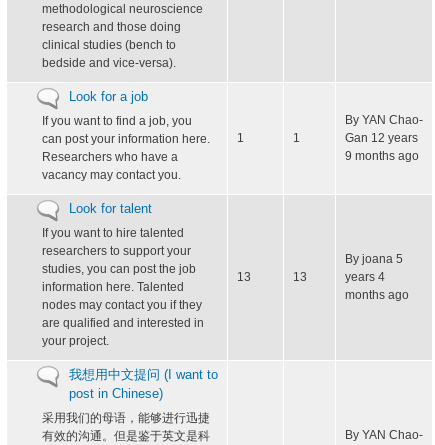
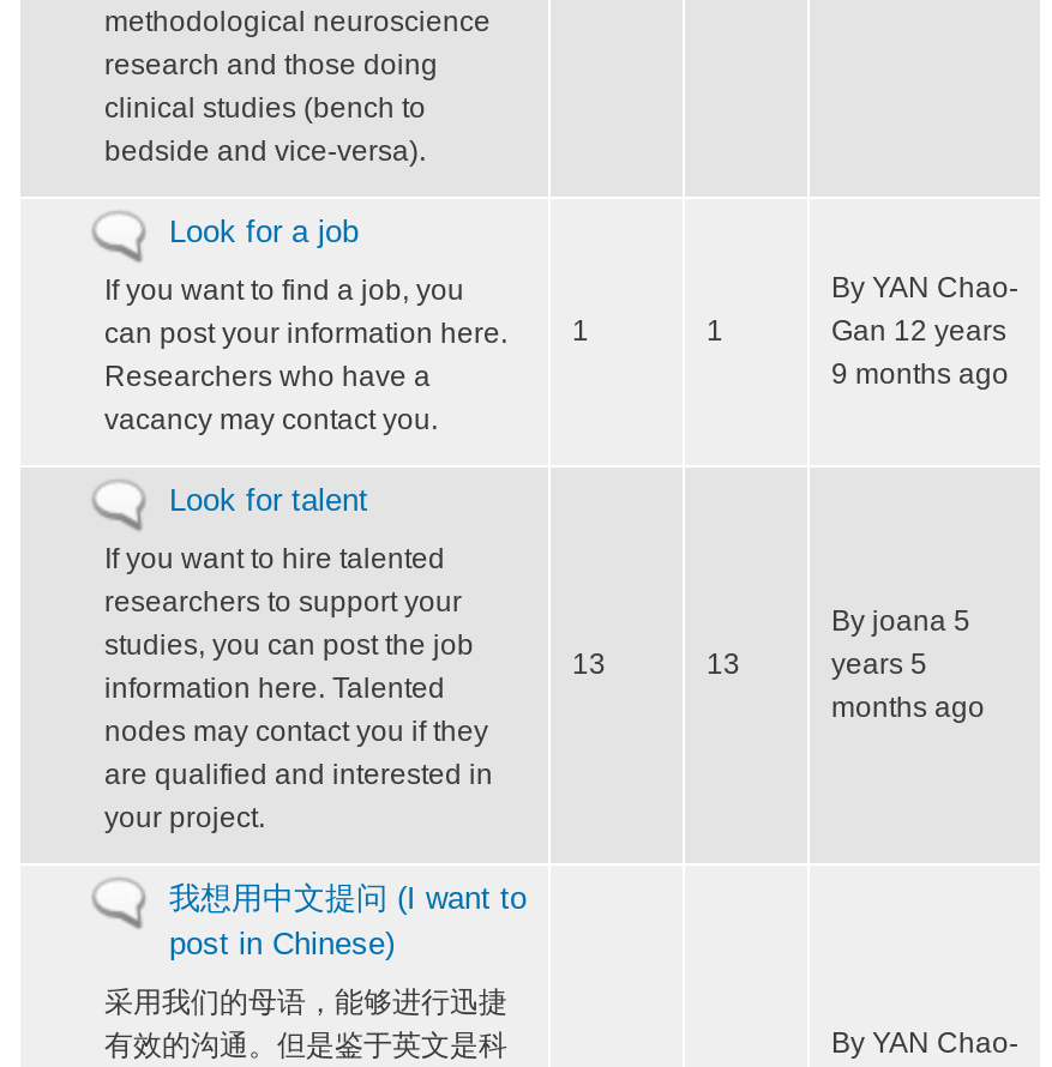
[345,270,385,284] years 4 -> [831,647,927,681] years 5

